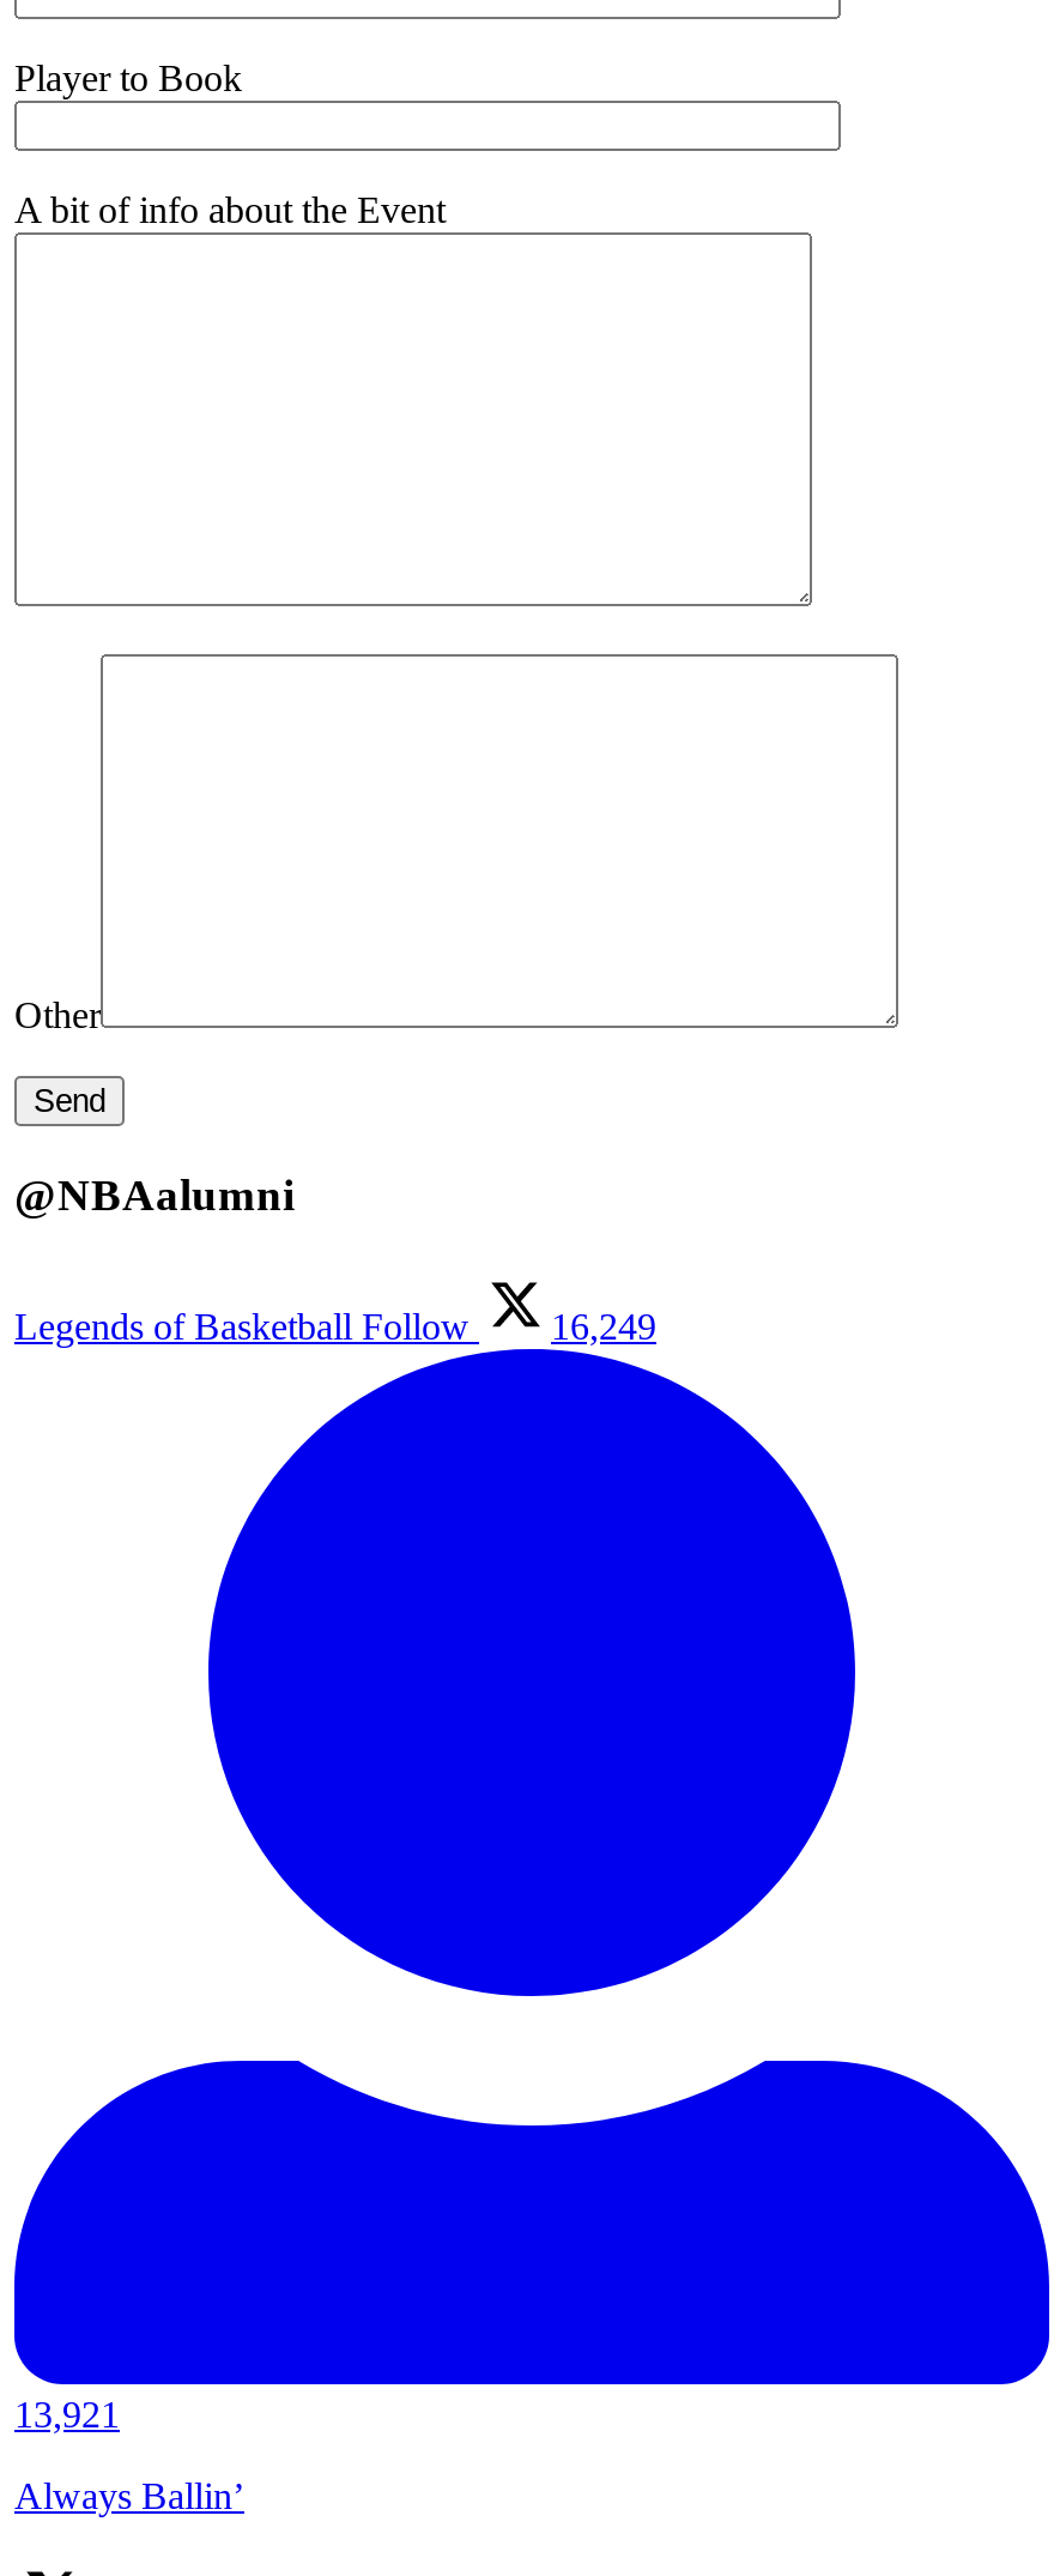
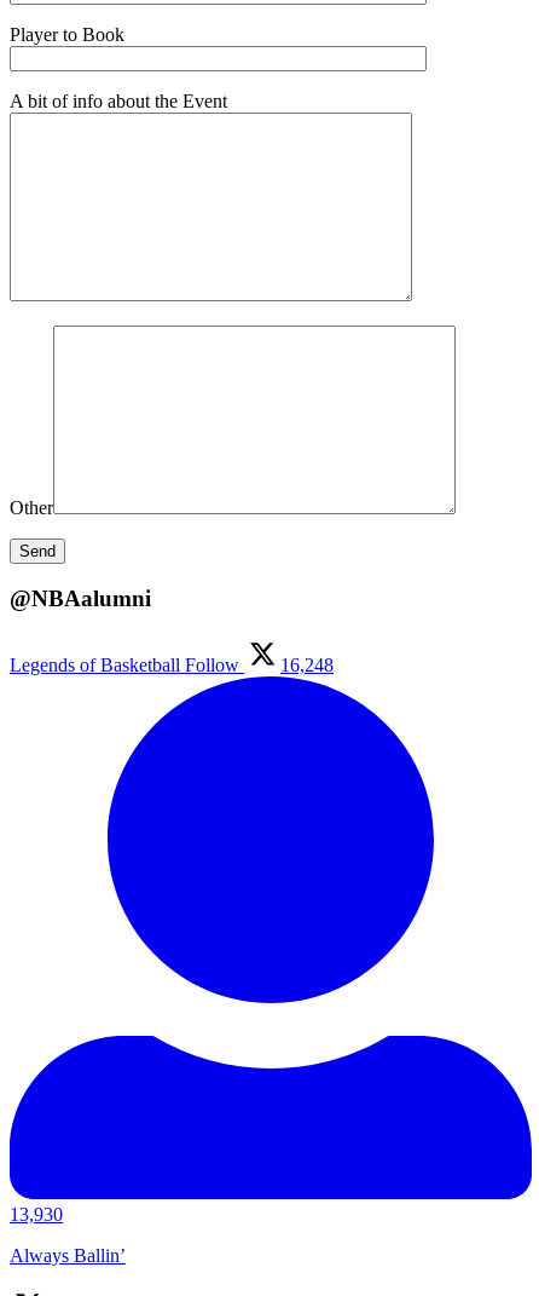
[14,1306,656,1347] Legends of Basketball Follow 16,249 -> [10,655,334,675] Legends of Basketball Follow 16,248
[14,2394,120,2435] 13,921 -> [10,1204,63,1225] 13,930

